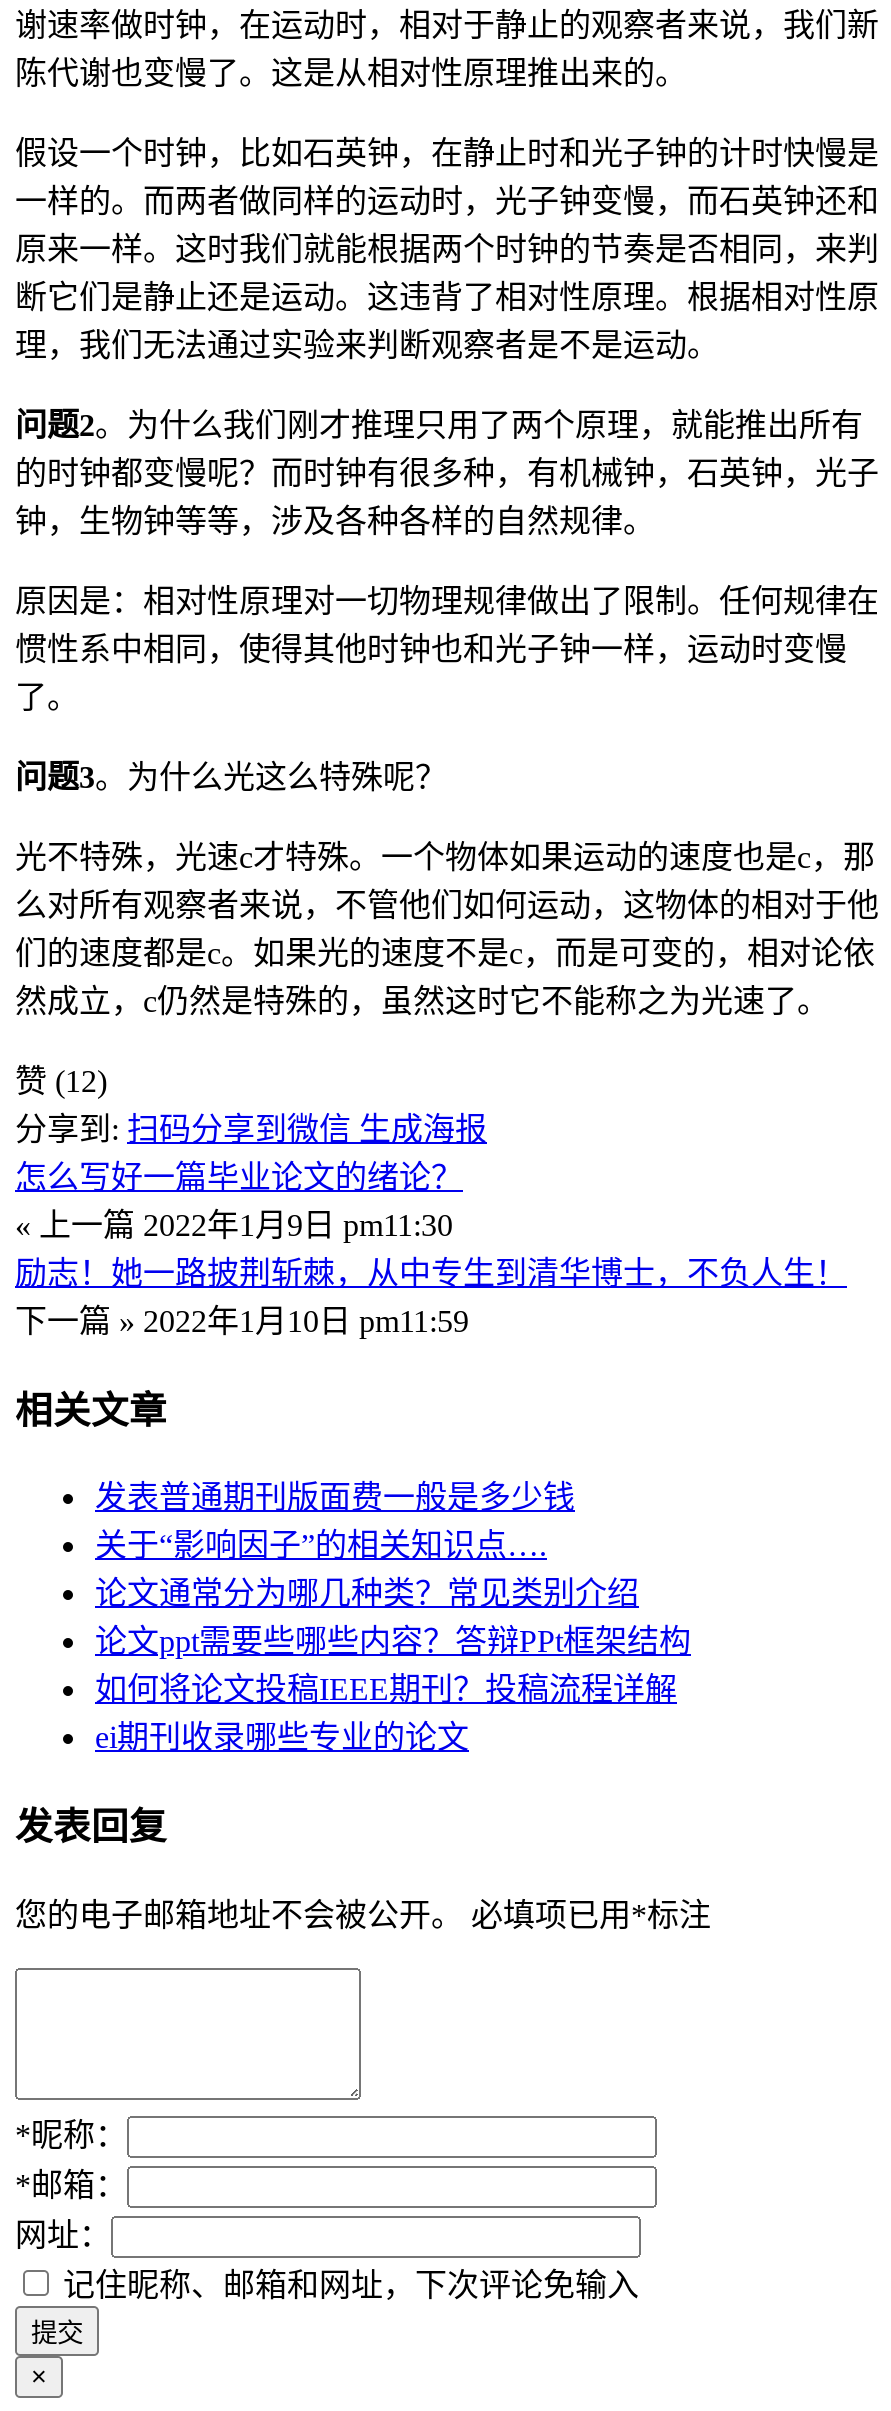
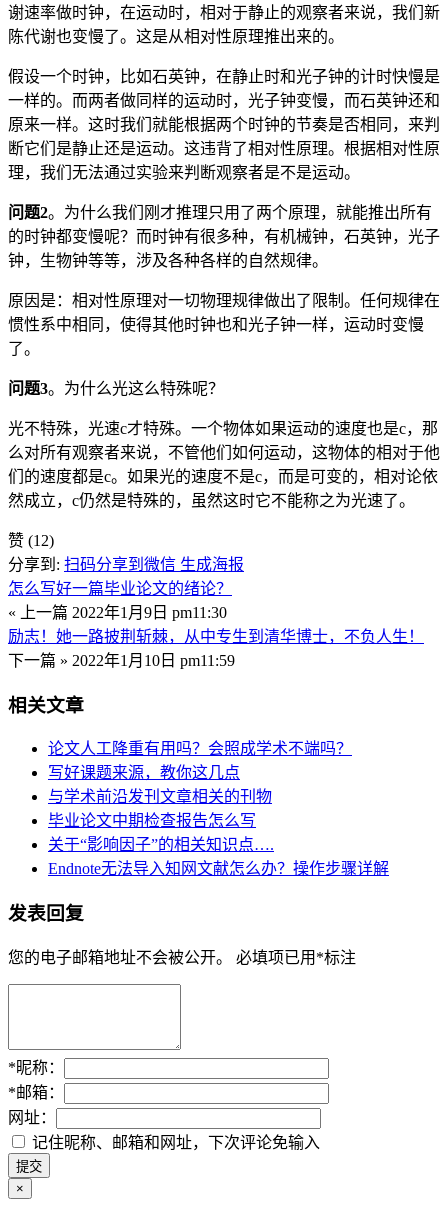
[95,1481,575,1515] 发表普通期刊版面费一般是多少钱 -> [48,740,352,829] 论文人工降重有用吗？会照成学术不端吗？ | 写好课题来源，教你这几点 | 与学术前沿发刊文章相关的刊物 | 毕业论文中期检查报告怎么写
moved [95,1529,547,1563] -> [48,836,274,853]: 关于“影响因子”的相关知识点….
[95,1577,691,1755] 论文通常分为哪几种类？常见类别介绍 | 论文ppt需要些哪些内容？答辩PPt框架结构 | 如何将论文投稿IEEE期刊？投稿流程详解 | ei期刊收录哪些专业的论文 -> [48,860,389,877] Endnote无法导入知网文献怎么办？操作步骤详解

